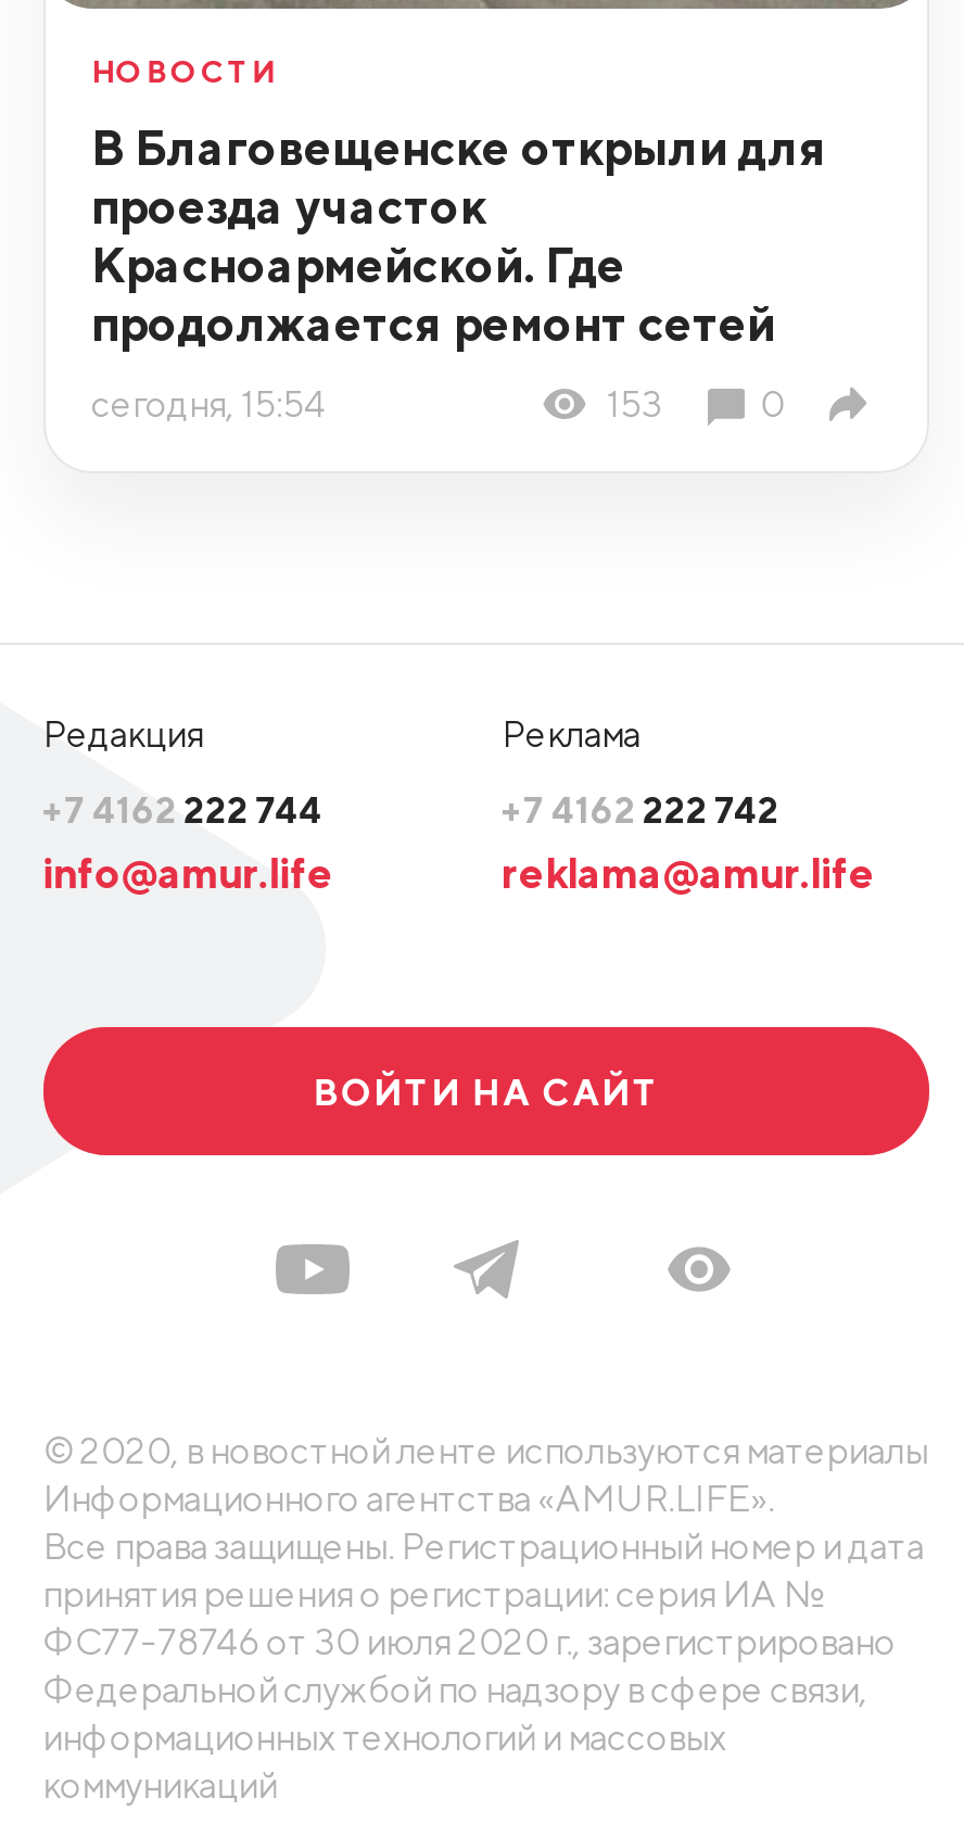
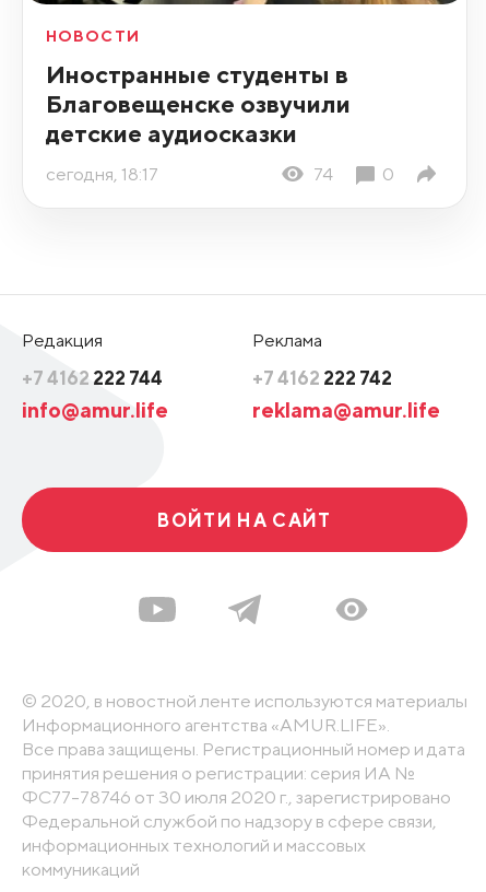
[91,118,827,352] В Благовещенске открыли для | проезда участок | Красноармейской. Где | продолжается ремонт сетей -> [46,59,351,148] Иностранные студенты в | Благовещенске озвучили | детские аудиосказки
[91,382,663,426] сегодня, 15:54 | 153 -> [46,163,334,185] сегодня, 18:17 | 74

